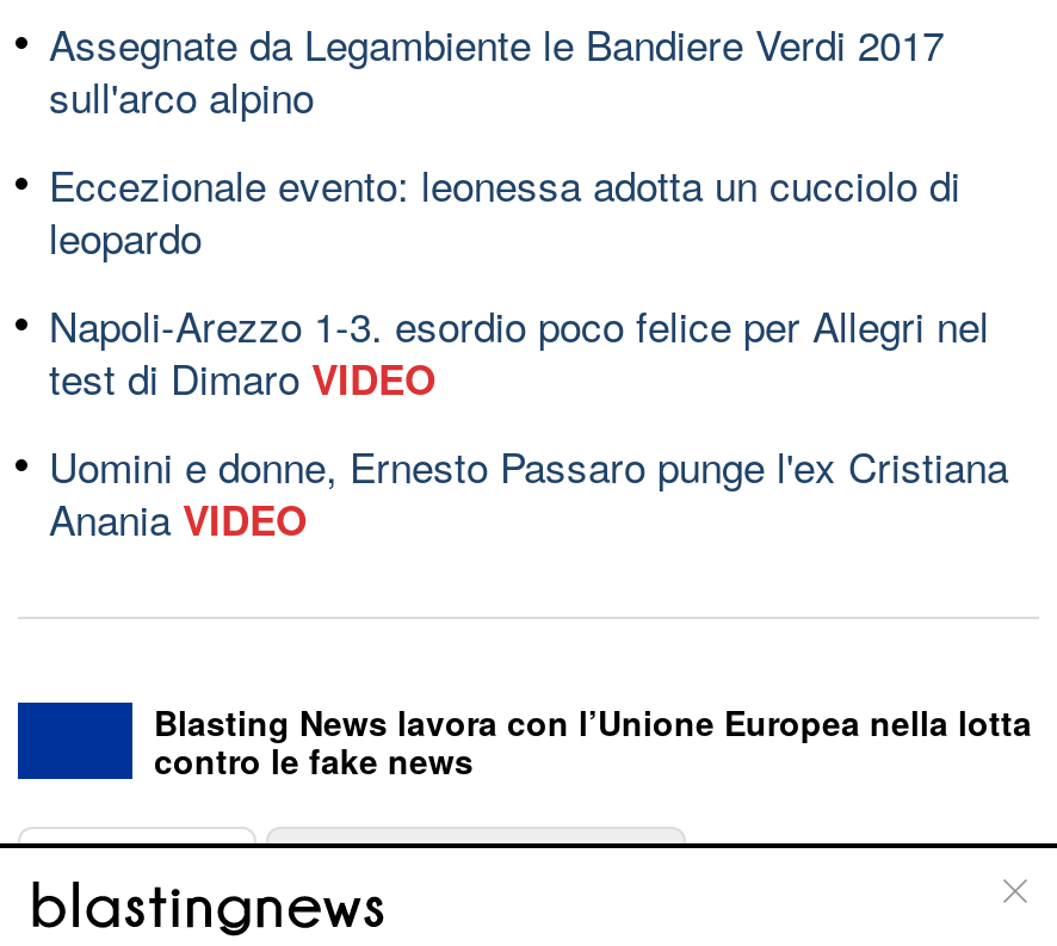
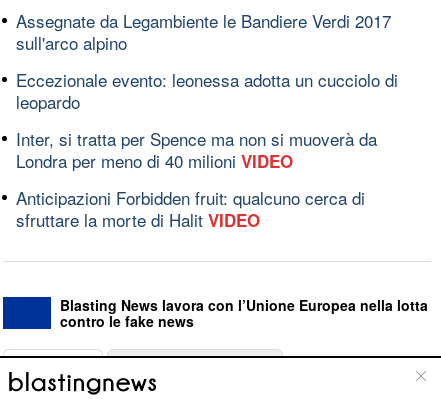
[49,293,989,406] Napoli-Arezzo 1-3. esordio poco felice per Allegri nel | test di Dimaro VIDEO -> [16,125,377,172] Inter, si tratta per Spence ma non si muoverà da | Londra per meno di 40 milioni VIDEO
[49,434,1008,546] Uomini e donne, Ernesto Passaro punge l'ex Cristiana | Anania VIDEO -> [16,184,365,231] Anticipazioni Forbidden fruit: qualcuno cerca di | sfruttare la morte di Halit VIDEO

